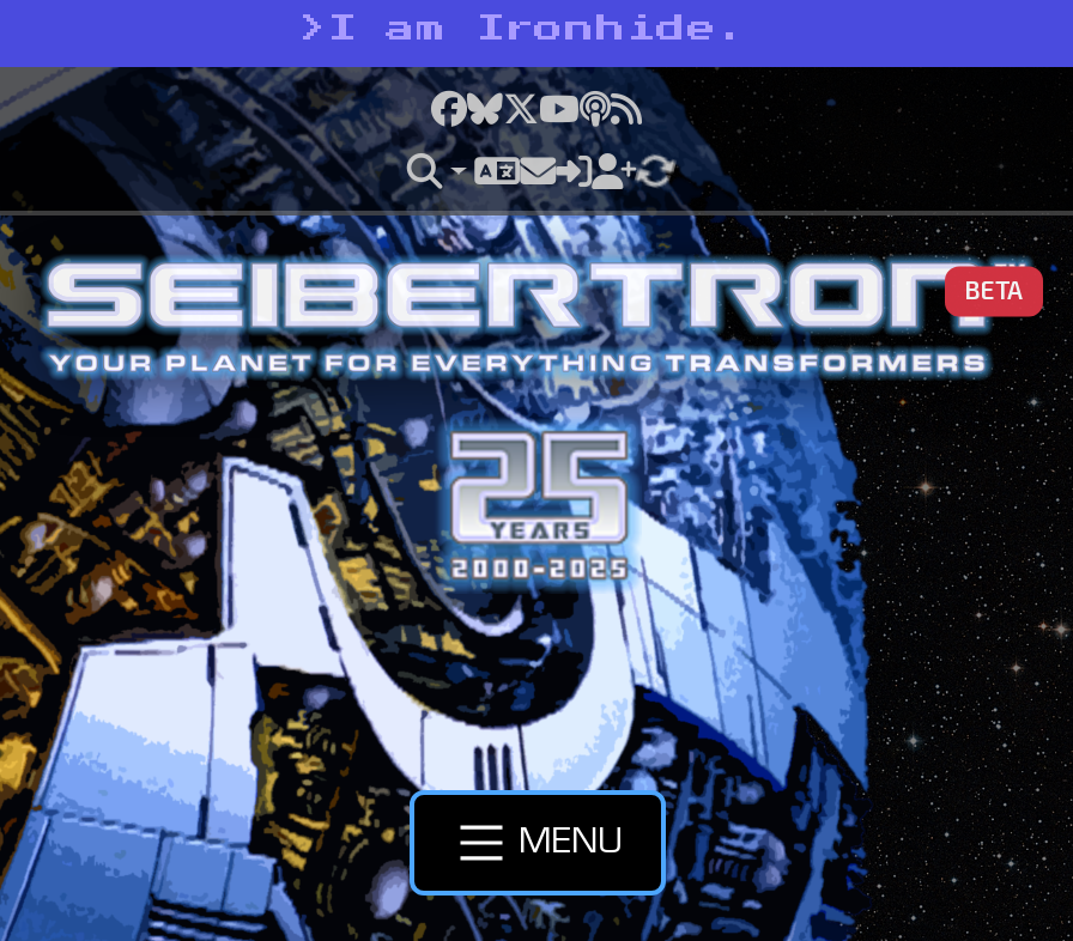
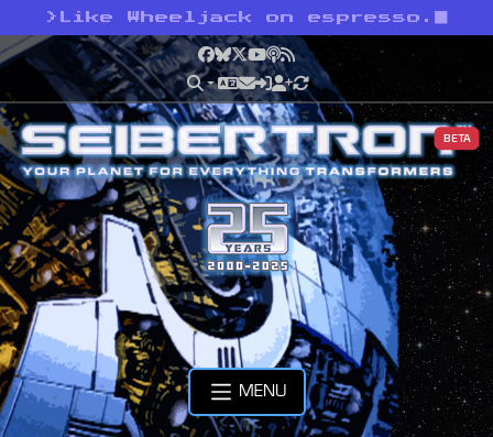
[299,14,747,43] > I am Ironhide. -> [46,11,435,24] > Like Wheeljack on espresso.

